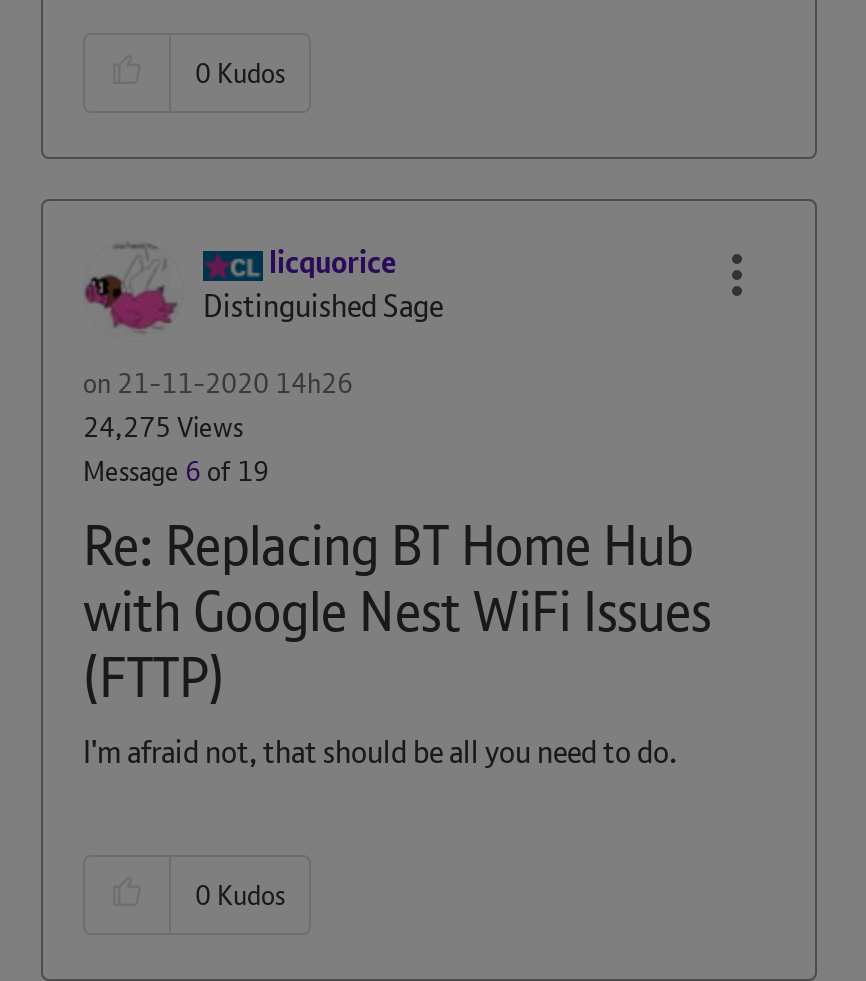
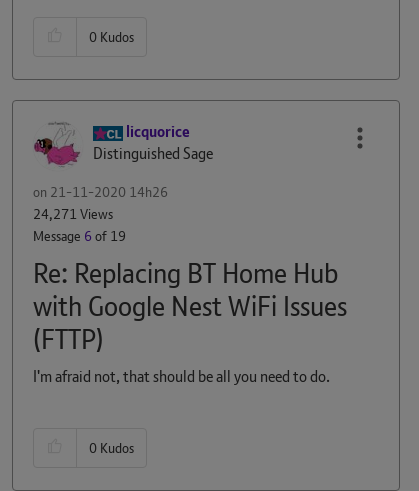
[83,409,243,445] 24,275 Views -> [33,205,113,223] 24,271 Views

